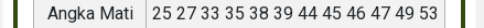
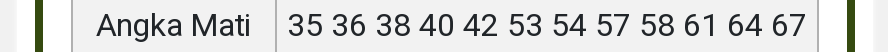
[47,4,439,24] Angka Mati 25 27 33 35 38 39 44 45 46 47 49 53 -> [96,7,807,45] Angka Mati 35 36 38 40 42 53 54 57 58 61 64 67

